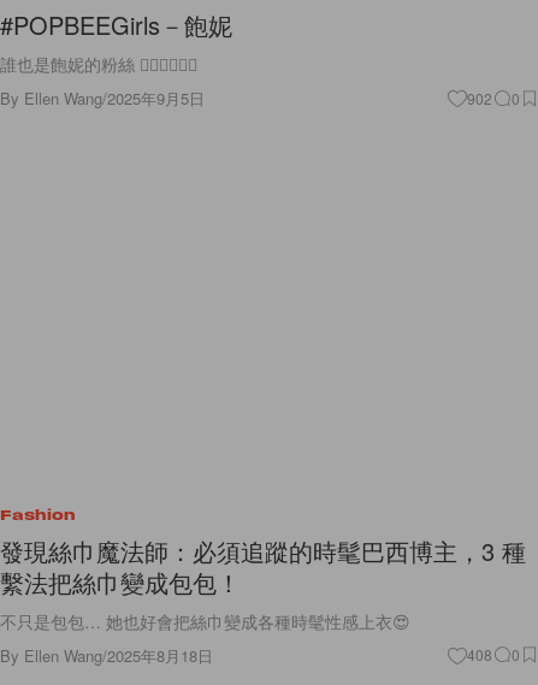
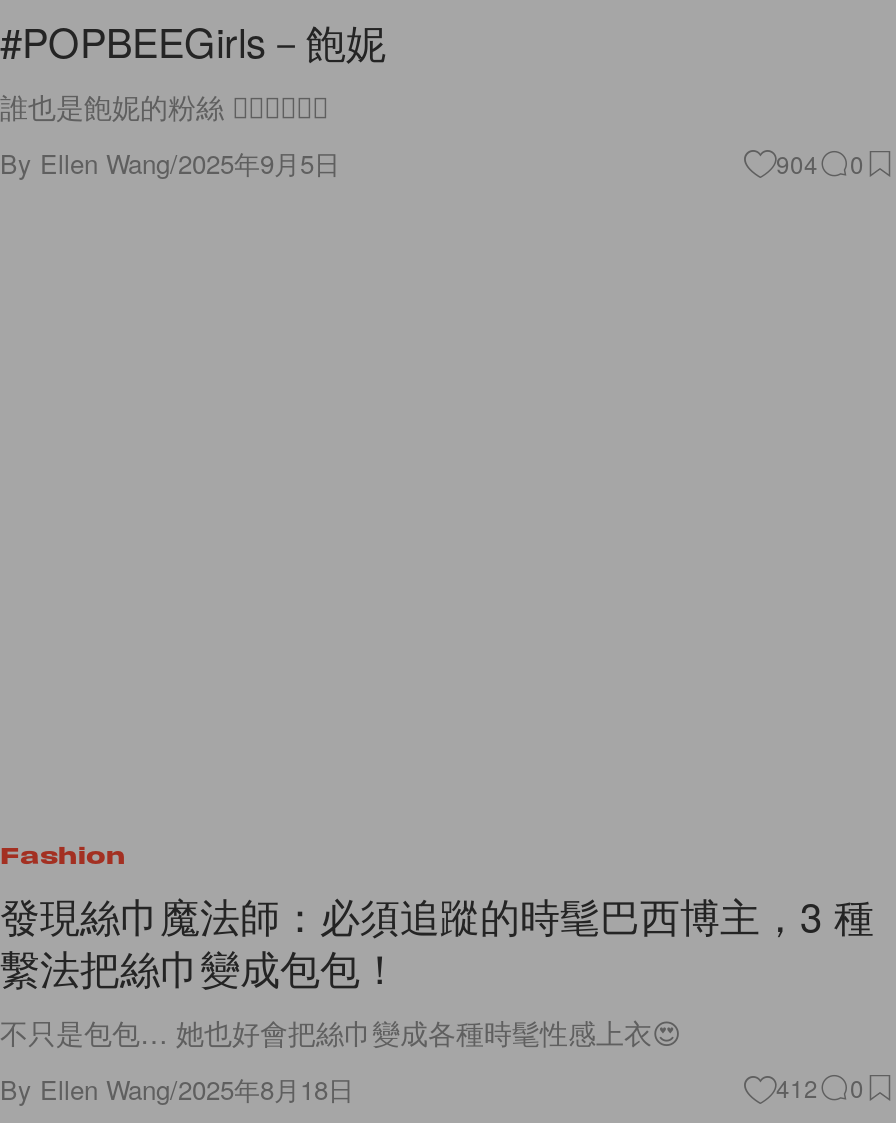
[467,88,520,108] 902 0 -> [776,146,864,180] 904 0
[467,645,520,665] 408 0 -> [776,1071,864,1105] 412 0

